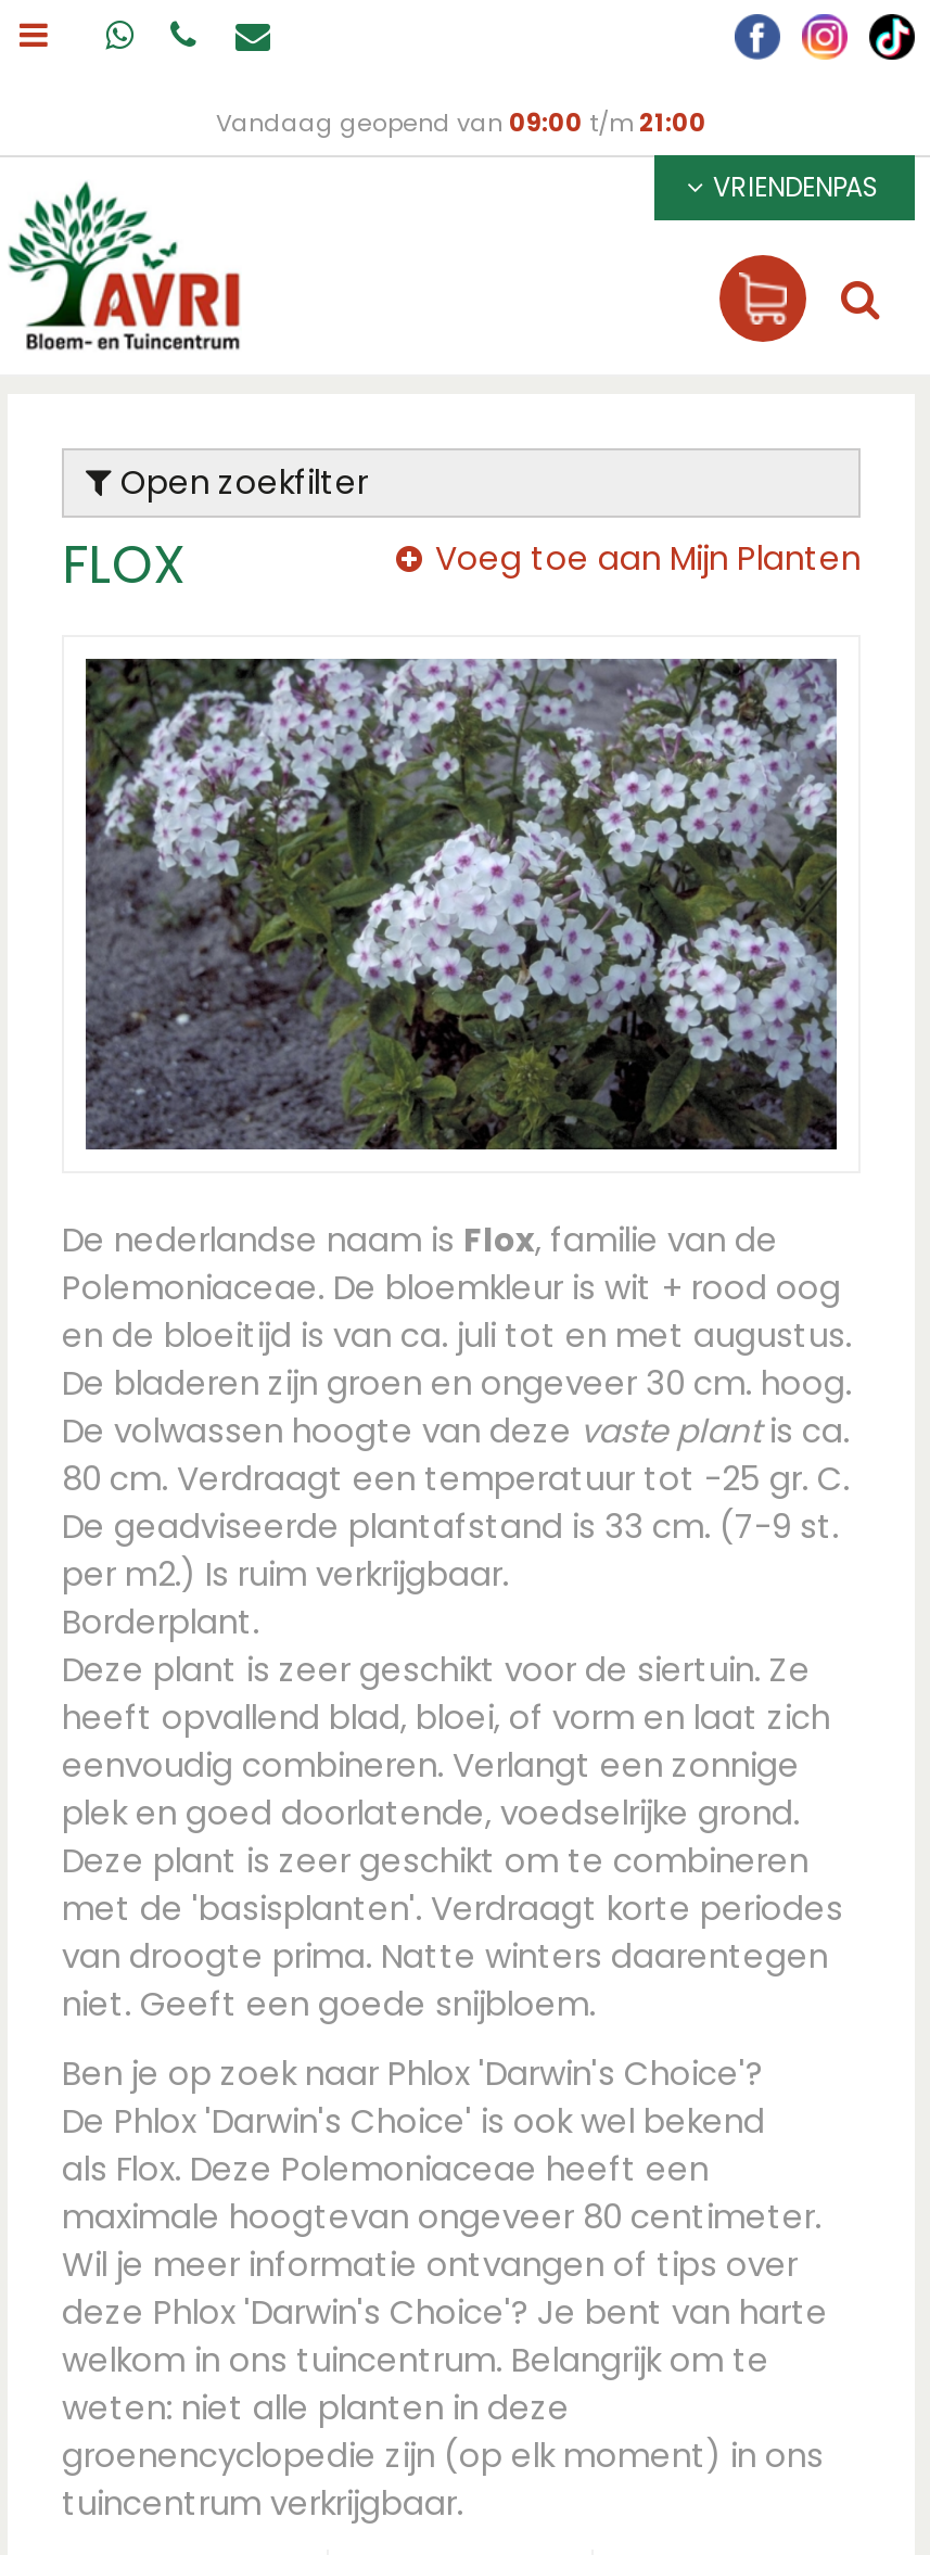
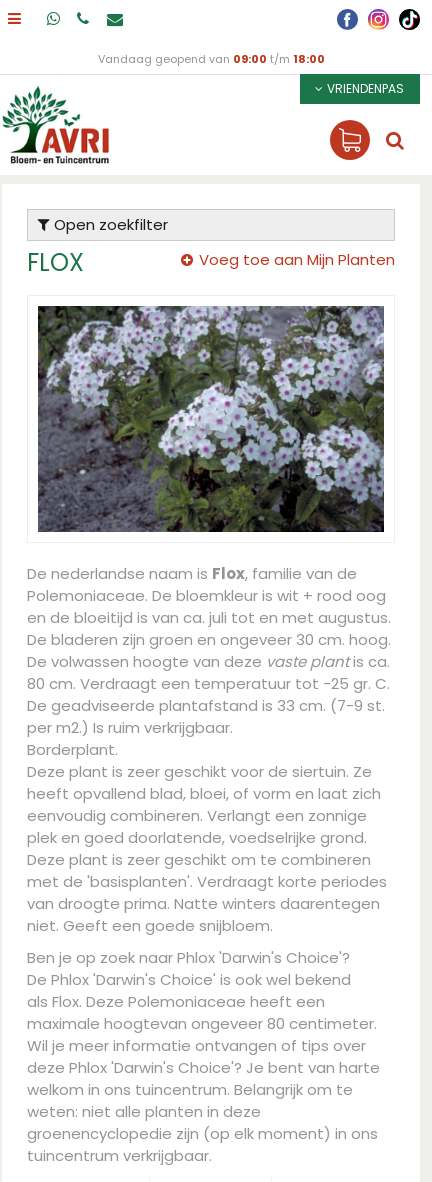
[216,105,706,140] Vandaag geopend van 09:00 t/m 21:00 -> [97,51,324,67] Vandaag geopend van 09:00 t/m 18:00

